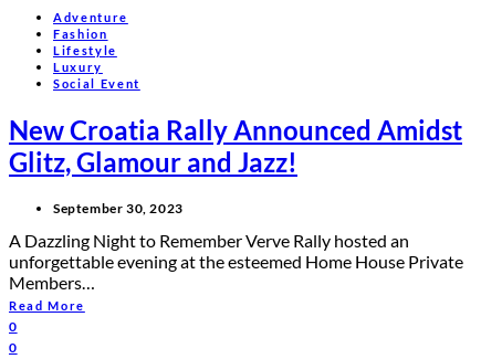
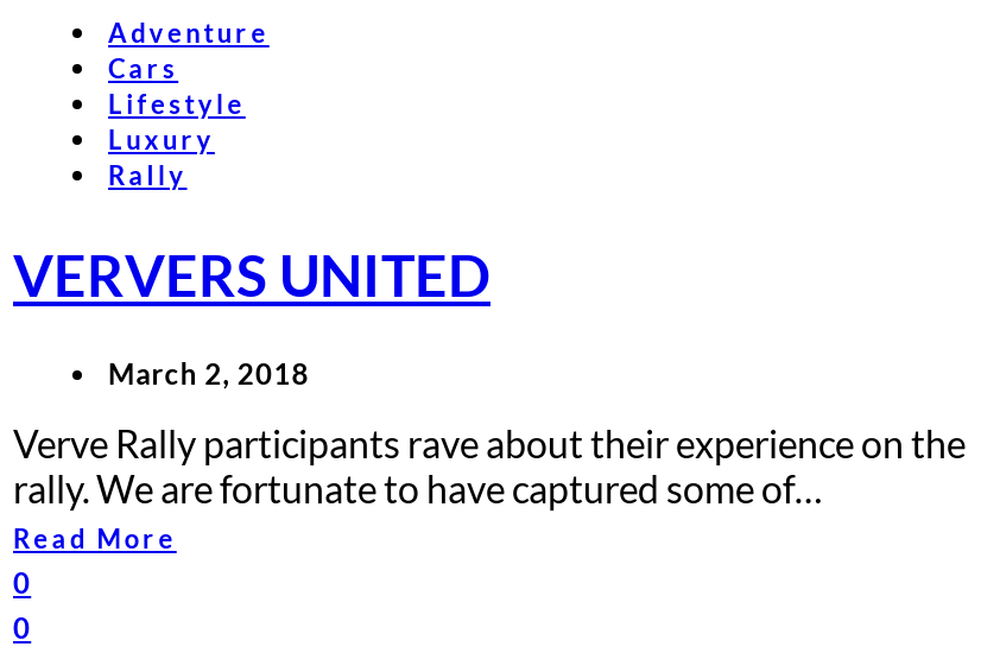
[53,26,108,41] Fashion -> [108,52,178,83] Cars
[53,76,140,90] Social Event -> [108,159,187,190] Rally
[9,114,462,178] New Croatia Rally Announced Amidst | Glitz, Glamour and Jazz! -> [13,239,490,308] VERVERS UNITED
[53,200,183,216] September 30, 2023 -> [108,355,310,391] March 2, 2018
[9,229,463,292] A Dazzling Night to Remember Verve Rally hosted an | unforgettable evening at the esteemed Home House Private | Members… -> [13,420,966,510] Verve Rally participants rave about their experience on the | rally. We are fortunate to have captured some of…

